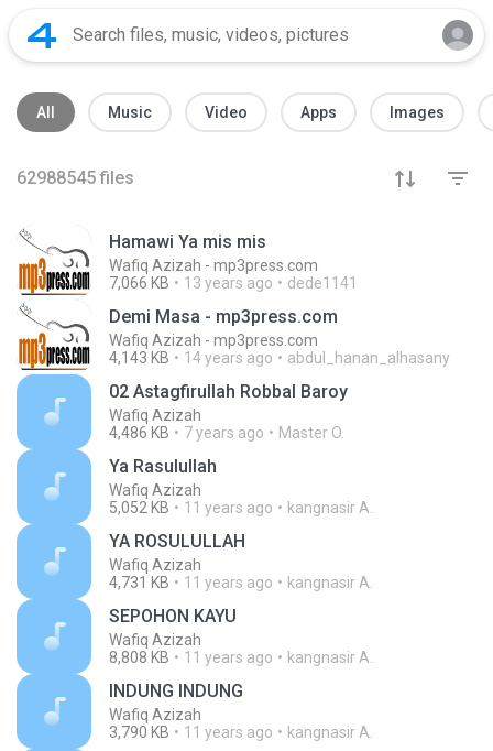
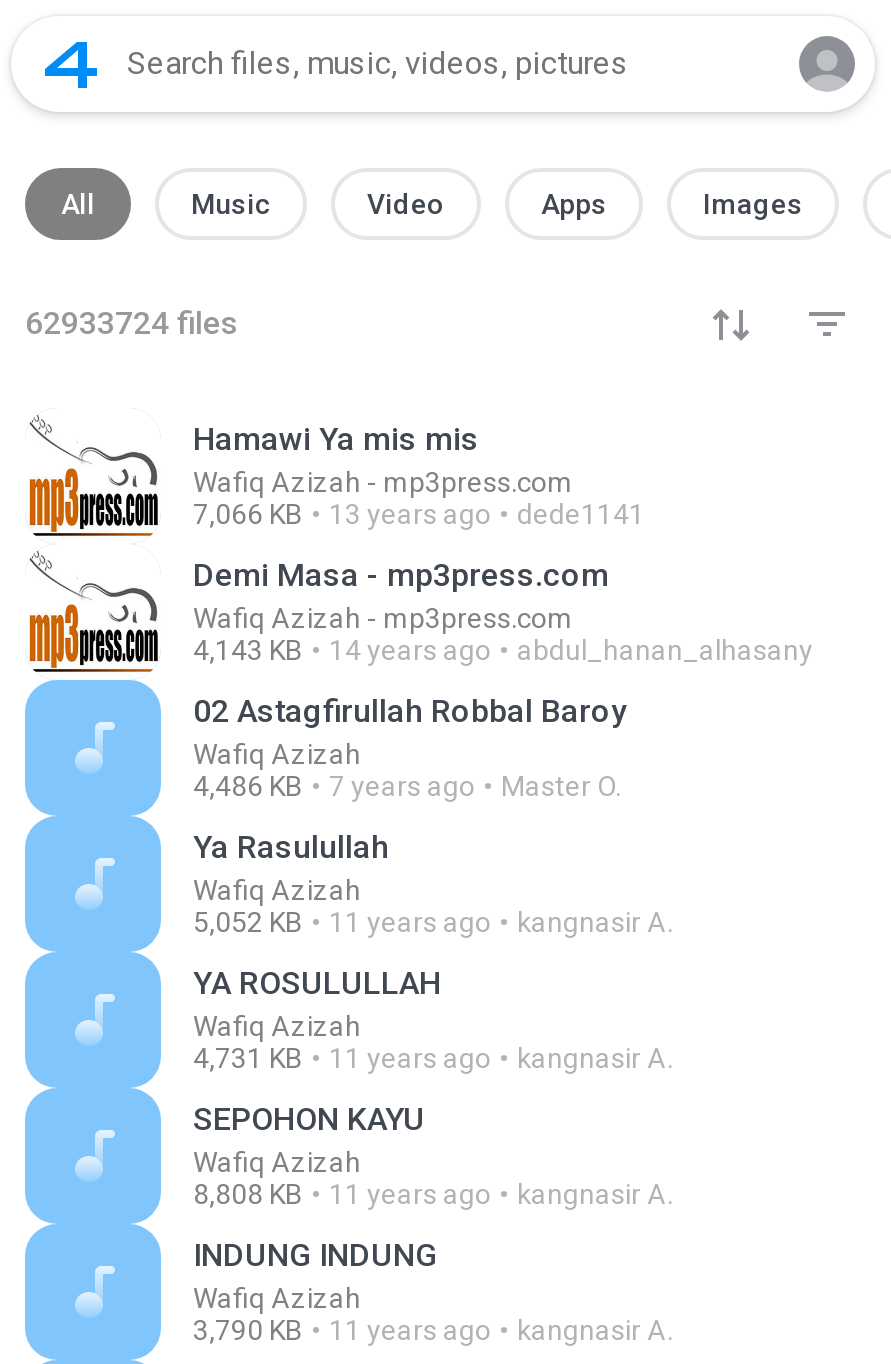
[17,167,134,188] 62988545 files -> [25,304,239,342] 62933724 files

